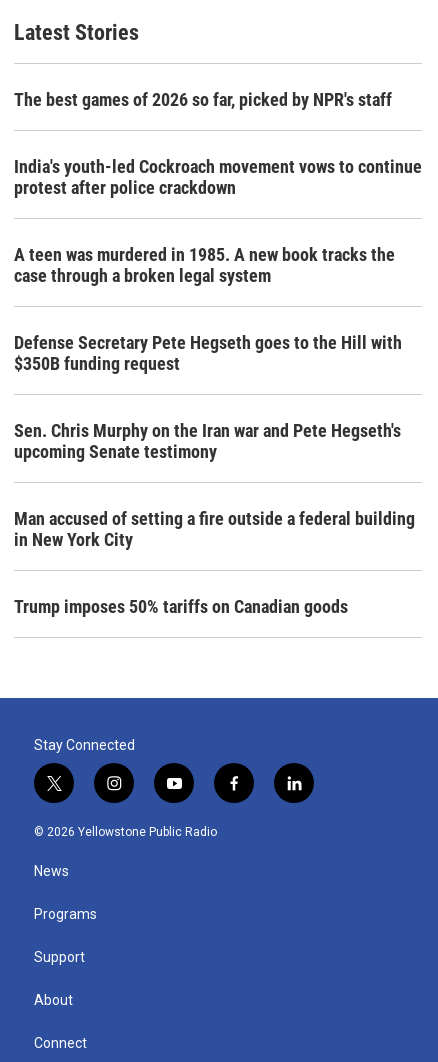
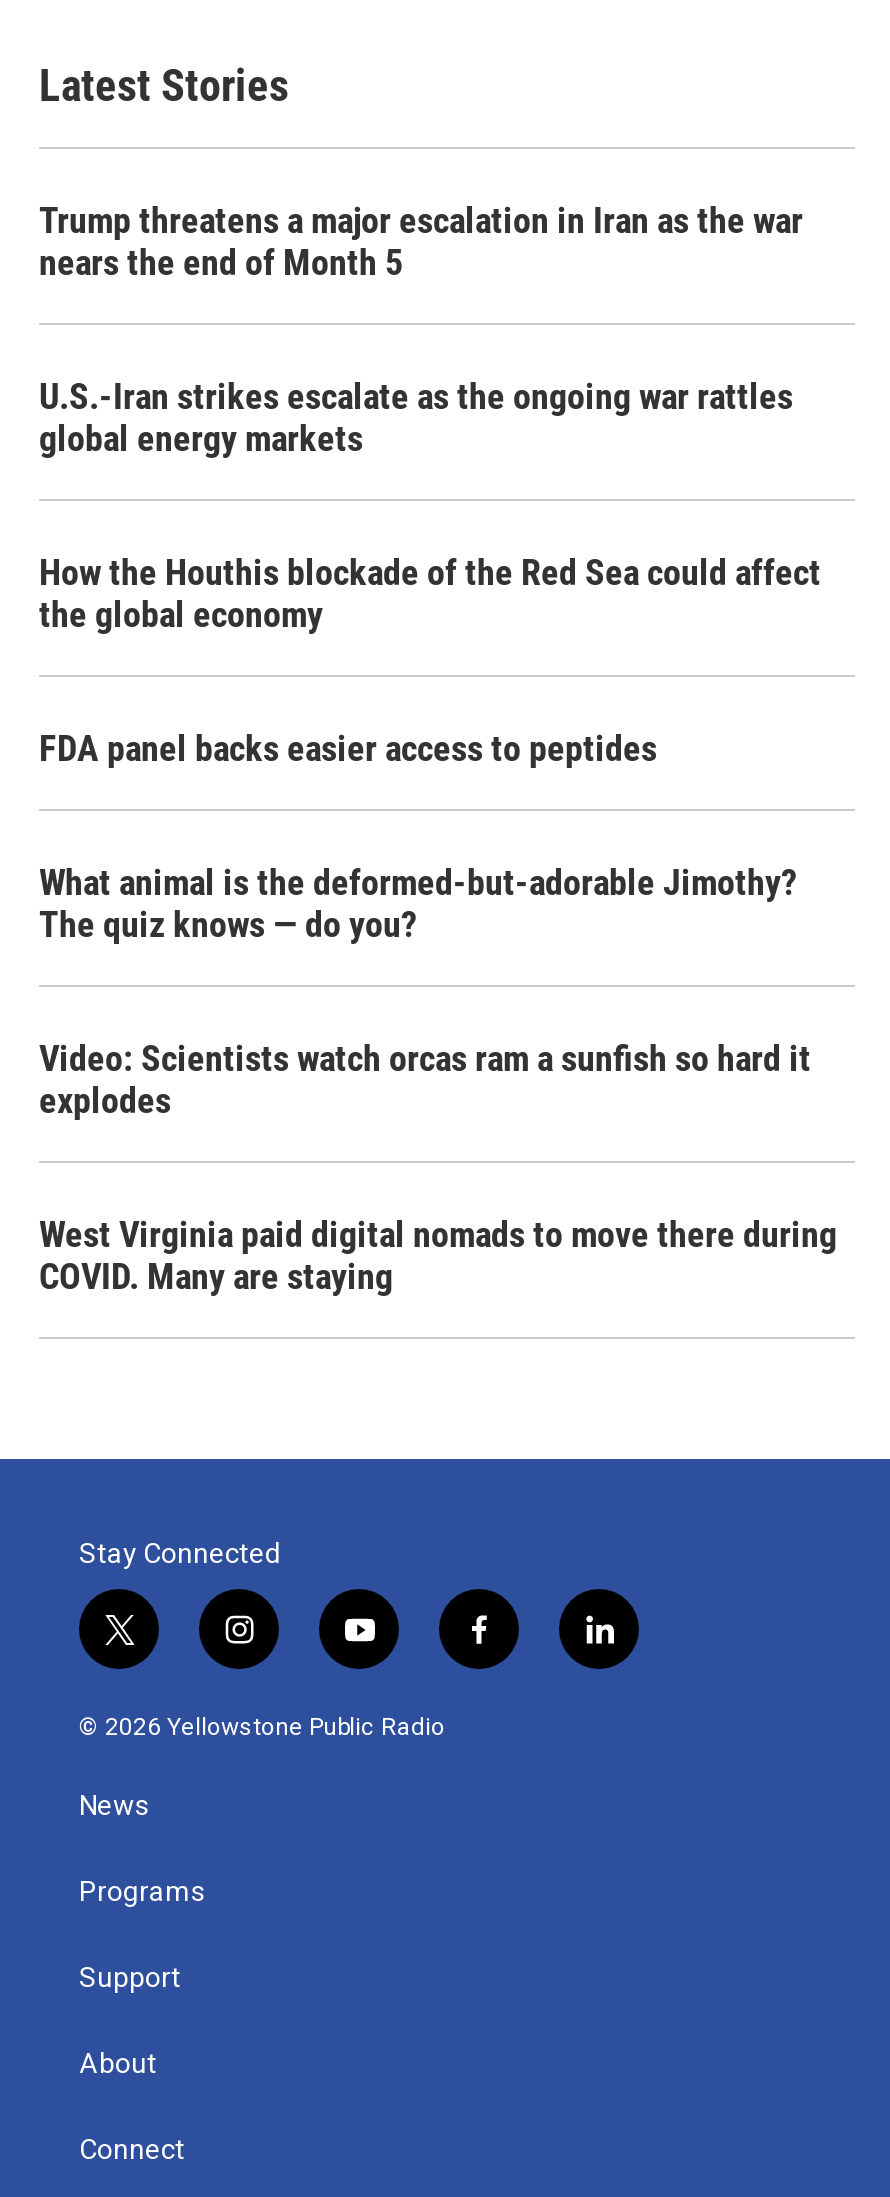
[14,89,392,110] The best games of 2026 so far, picked by NPR's staff -> [39,199,803,283] Trump threatens a major escalation in Iran as the war | nears the end of Month 5
[14,156,422,198] India's youth-led Cockroach movement vows to continue | protest after police crackdown -> [39,375,793,459] U.S.-Iran strikes escalate as the ongoing war rattles | global energy markets
[14,244,395,286] A teen was murdered in 1985. A new book tracks the | case through a broken legal system -> [39,551,821,635] How the Houthis blockade of the Red Sea could affect | the global economy
[14,332,402,374] Defense Secretary Pete Hegseth goes to the Hill with | $350B funding request -> [39,727,657,769] FDA panel backs easier access to peptides
[14,420,401,462] Sen. Chris Murphy on the Iran war and Pete Hegseth's | upcoming Senate testimony -> [39,861,797,945] What animal is the deformed-but-adorable Jimothy? | The quiz knows — do you?
[14,508,415,550] Man accused of setting a fire outside a federal building | in New York City -> [39,1037,811,1121] Video: Scientists watch orcas ram a sunfish so hard it | explodes
[14,596,348,617] Trump imposes 50% tariffs on Canadian goods -> [39,1213,837,1297] West Virginia paid digital nomads to move there during | COVID. Many are staying

